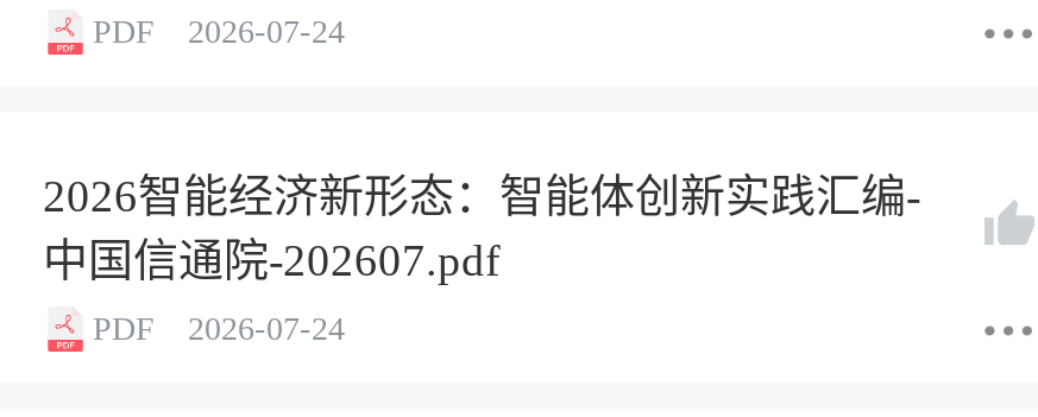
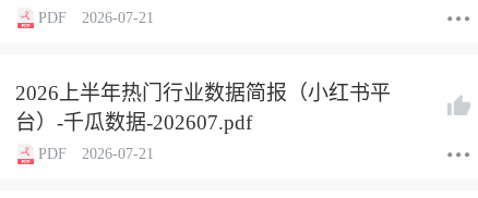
[93,13,345,49] PDF 2026-07-24 -> [38,9,154,26] PDF 2026-07-21
[43,171,920,285] 2026智能经济新形态：智能体创新实践汇编- | 中国信通院-202607.pdf -> [15,82,391,134] 2026上半年热门行业数据简报（小红书平 | 台）-千瓜数据-202607.pdf
[93,310,345,346] PDF 2026-07-24 -> [38,145,154,162] PDF 2026-07-21

